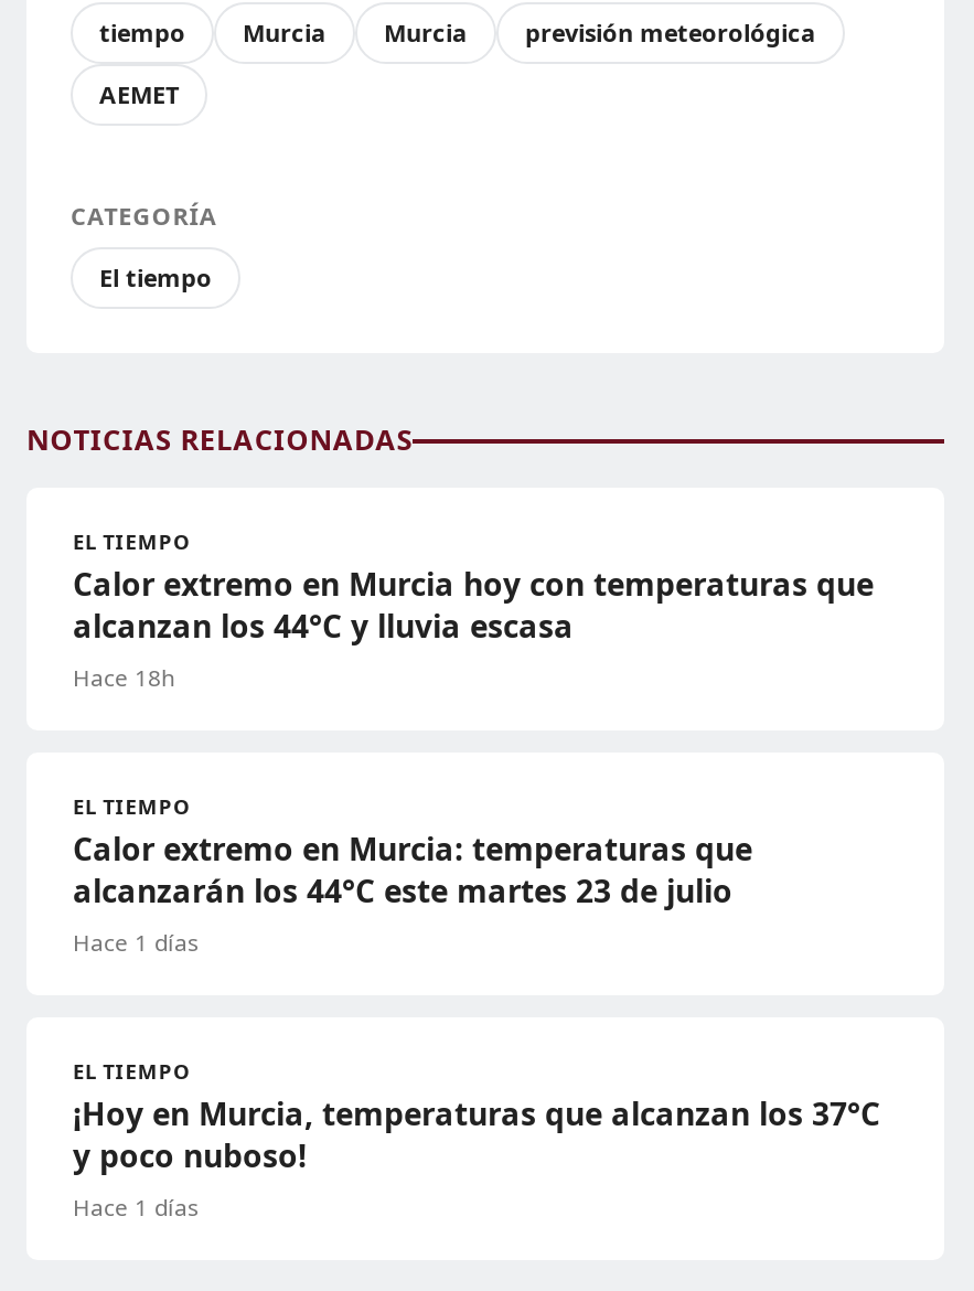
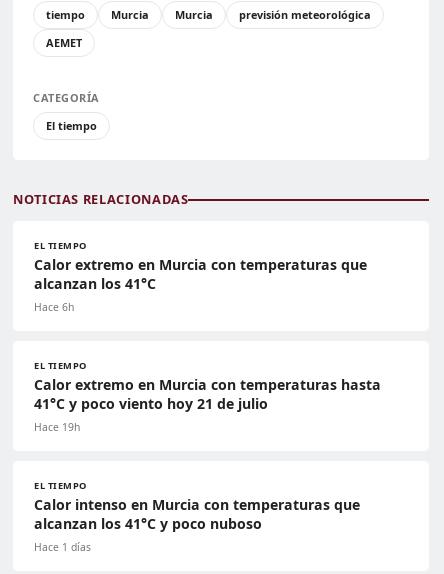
[73,564,874,694] Calor extremo en Murcia hoy con temperaturas que | alcanzan los 44°C y lluvia escasa | Hace 18h -> [34,255,367,314] Calor extremo en Murcia con temperaturas que | alcanzan los 41°C | Hace 6h
[73,828,752,959] Calor extremo en Murcia: temperaturas que | alcanzarán los 44°C este martes 23 de julio | Hace 1 días -> [34,375,381,434] Calor extremo en Murcia con temperaturas hasta | 41°C y poco viento hoy 21 de julio | Hace 19h
[73,1093,880,1177] ¡Hoy en Murcia, temperaturas que alcanzan los 37°C | y poco nuboso! -> [34,495,360,533] Calor intenso en Murcia con temperaturas que | alcanzan los 41°C y poco nuboso

